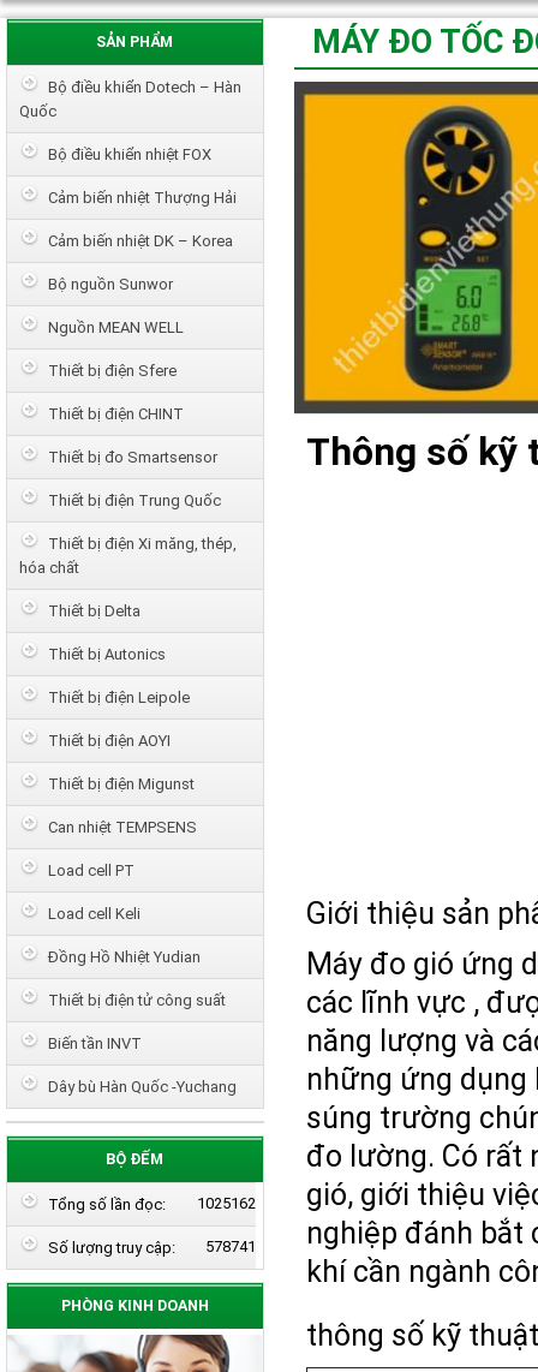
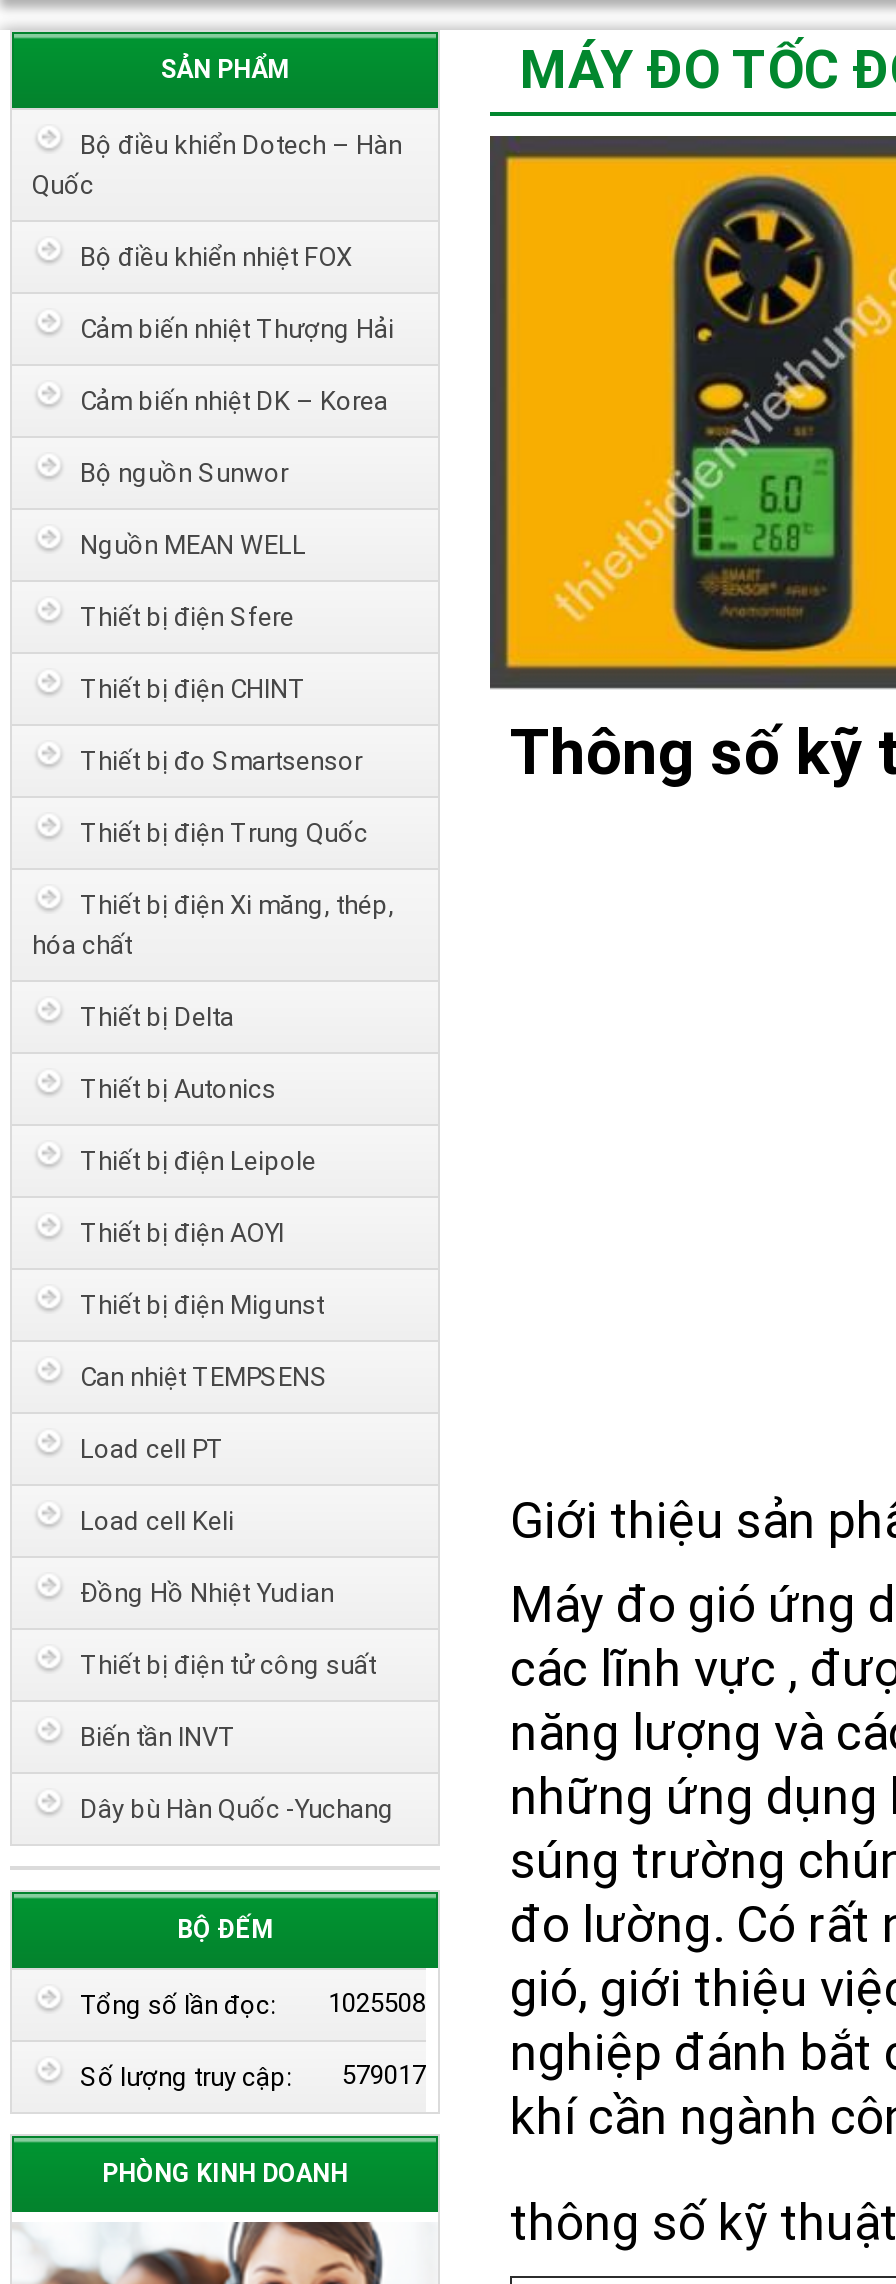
[48,1194,256,1213] Tổng số lần đọc: 1025162 -> [80,1988,426,2020] Tổng số lần đọc: 1025508
[48,1237,256,1257] Số lượng truy cập: 578741 -> [80,2060,426,2092] Số lượng truy cập: 579017

